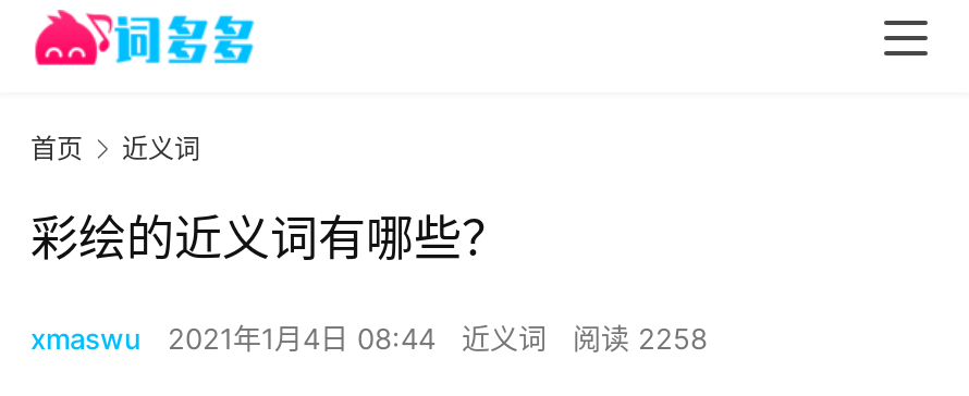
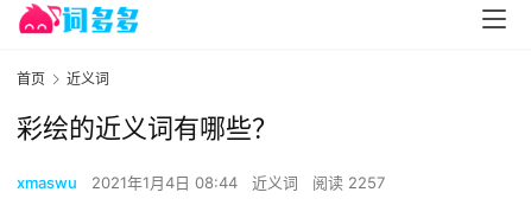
[30,321,708,356] xmaswu 2021年1月4日 08:44 近义词 阅读 2258 -> [17,173,385,192] xmaswu 2021年1月4日 08:44 近义词 阅读 2257

